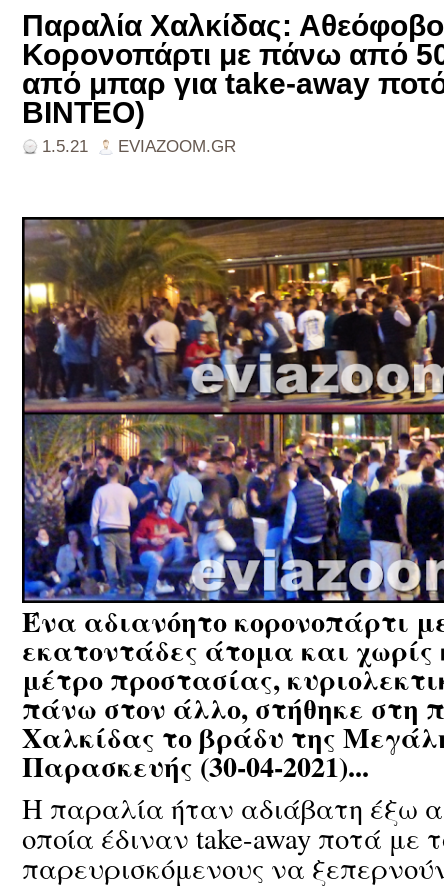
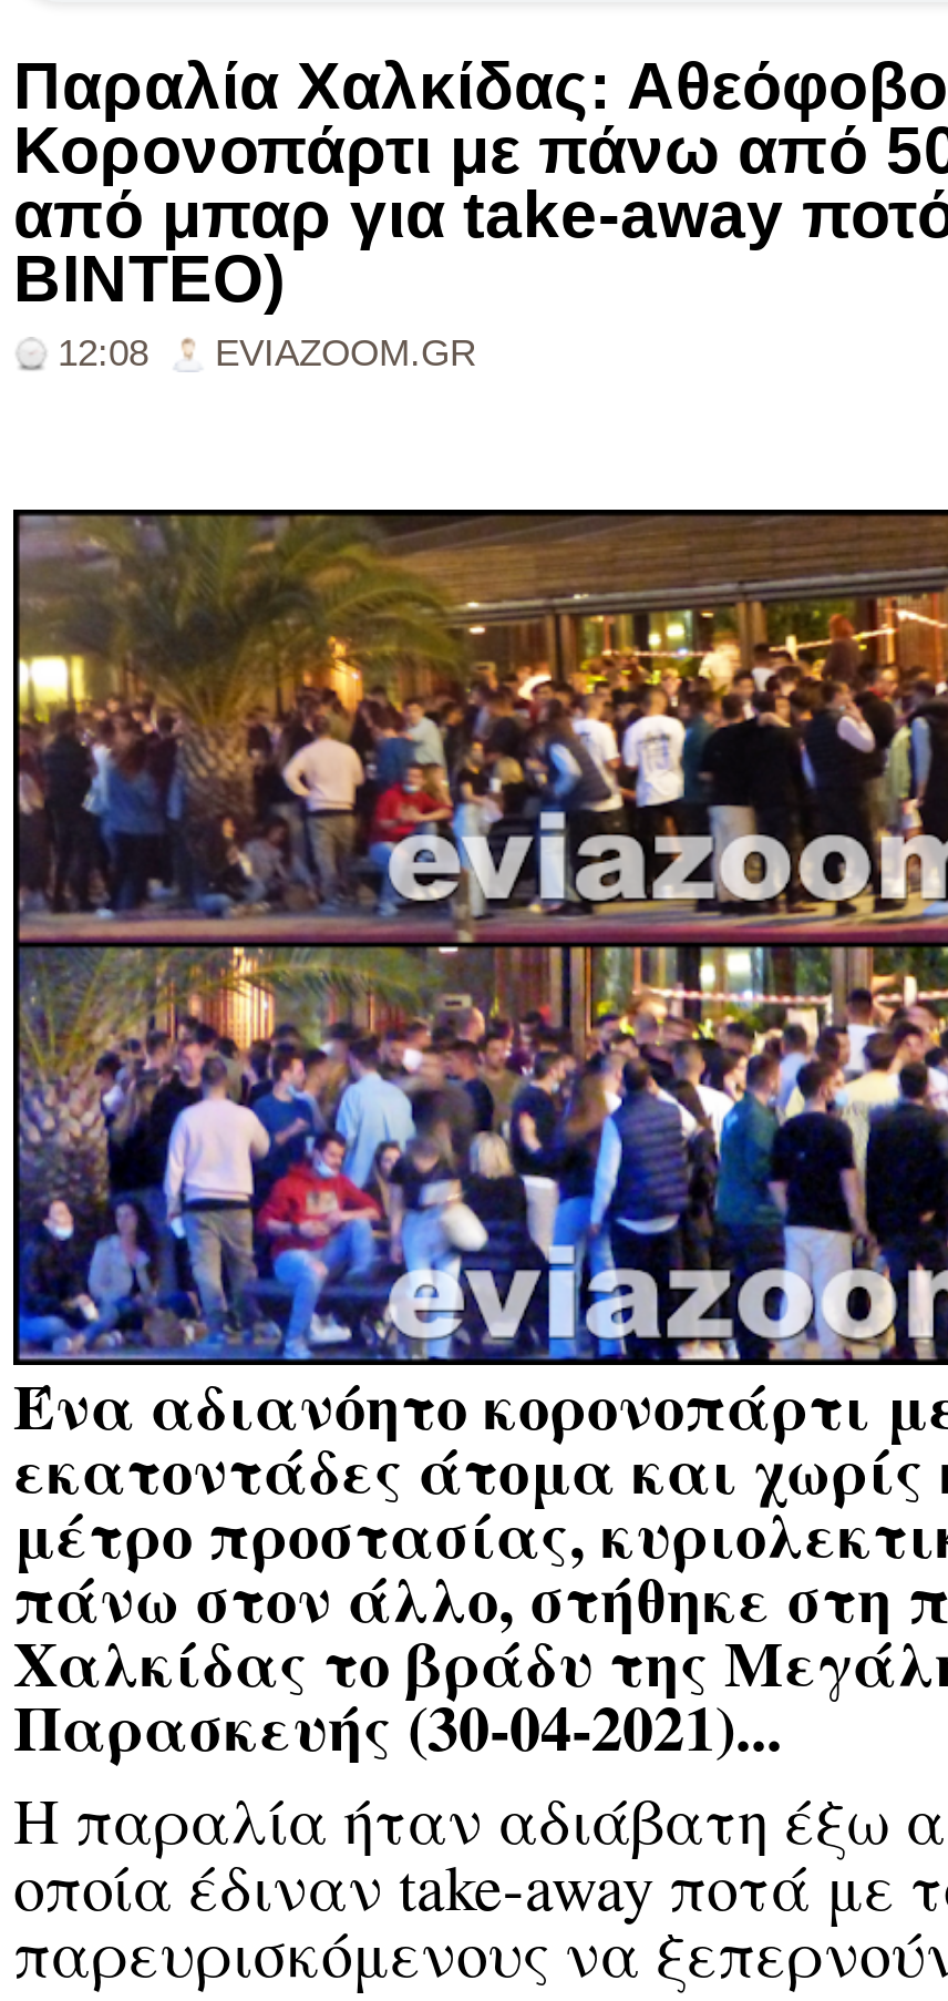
[42,137,236,156] 1.5.21 EVIAZOOM.GR -> [58,332,476,374] 12:08 EVIAZOOM.GR

